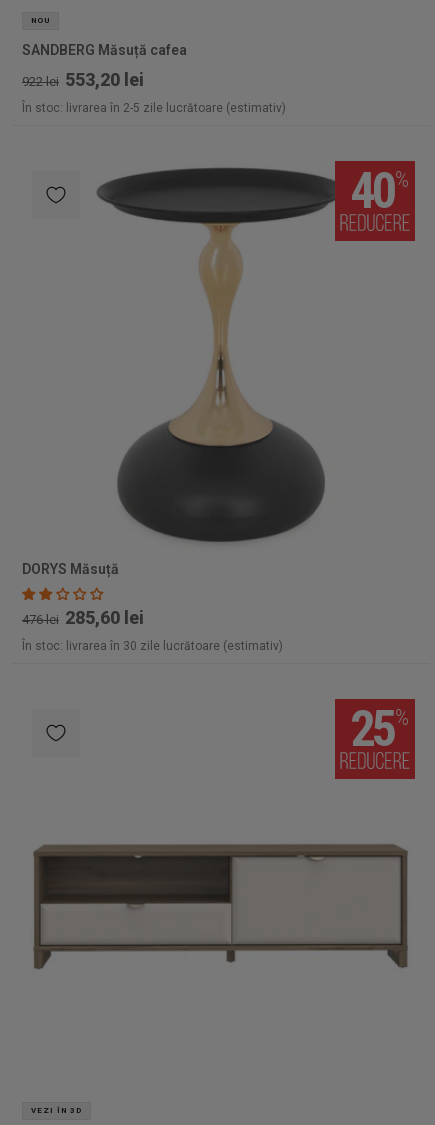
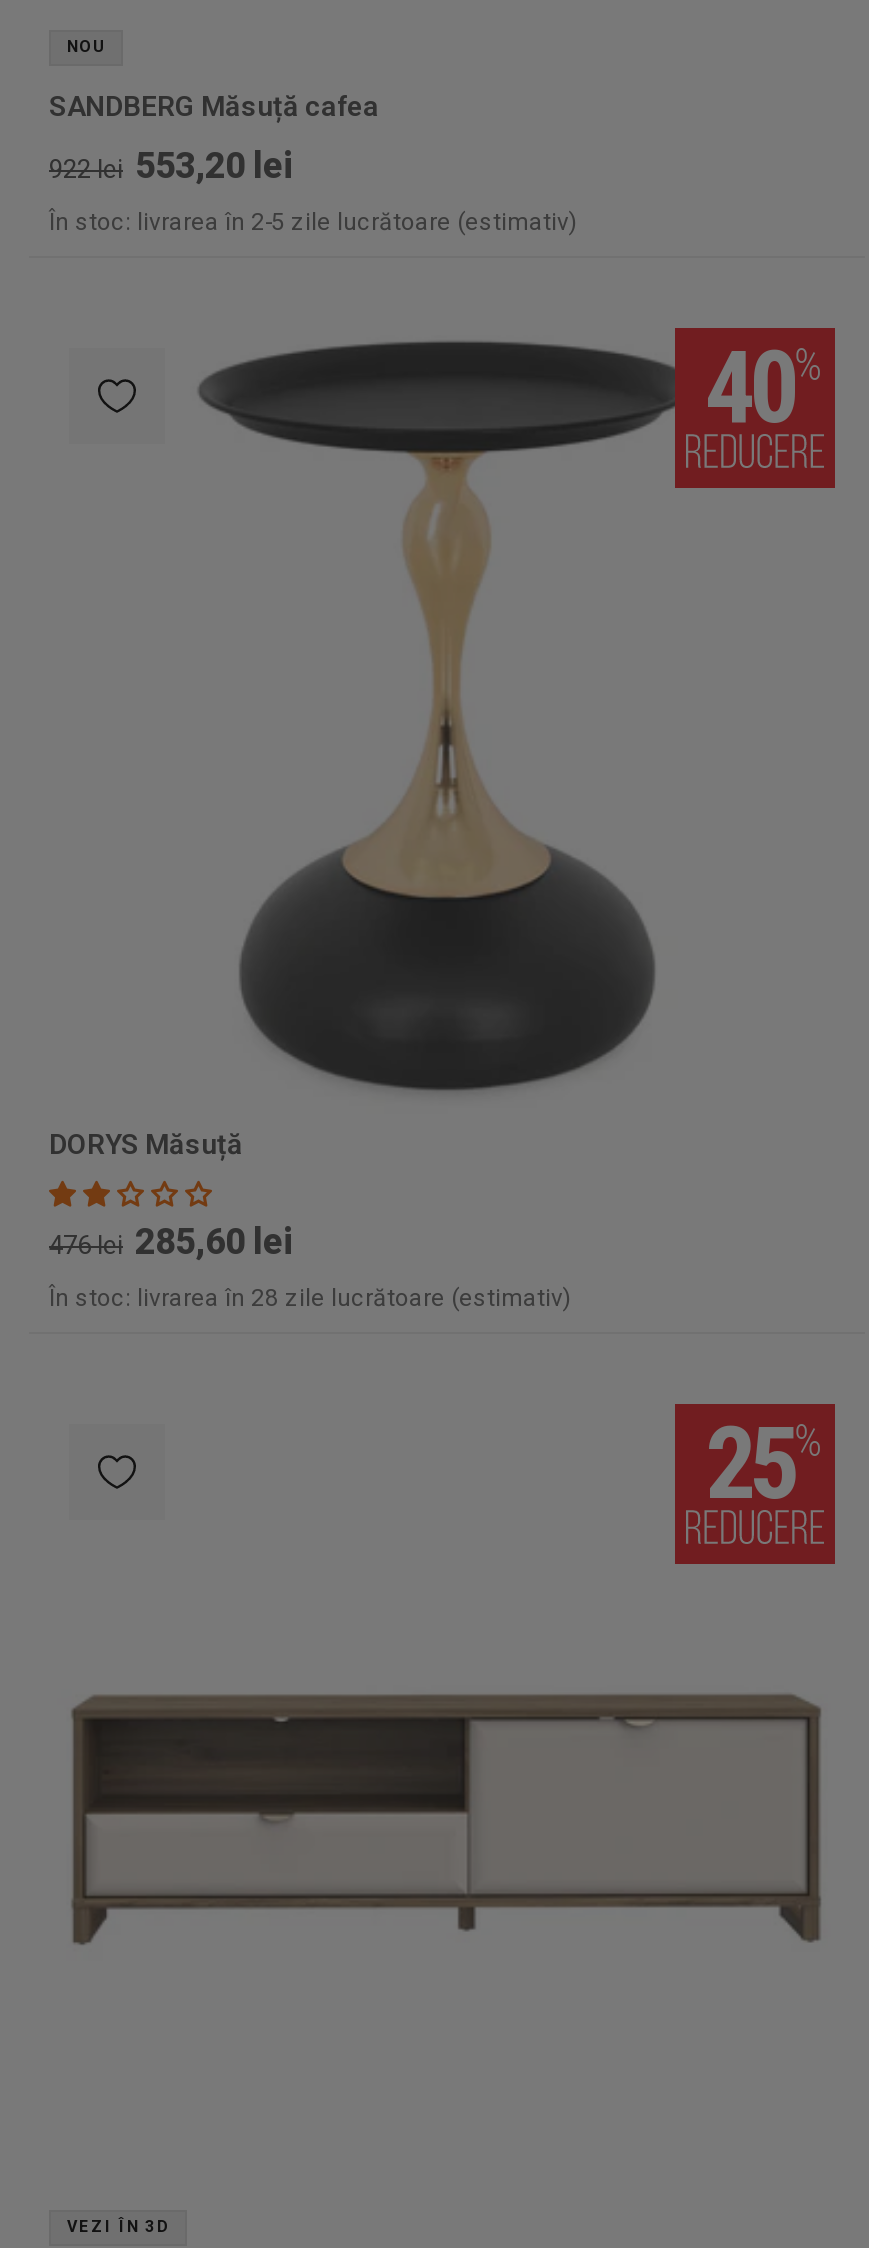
[22,639,283,653] În stoc: livrarea în 30 zile lucrătoare (estimativ) -> [49,1284,571,1312] În stoc: livrarea în 28 zile lucrătoare (estimativ)

